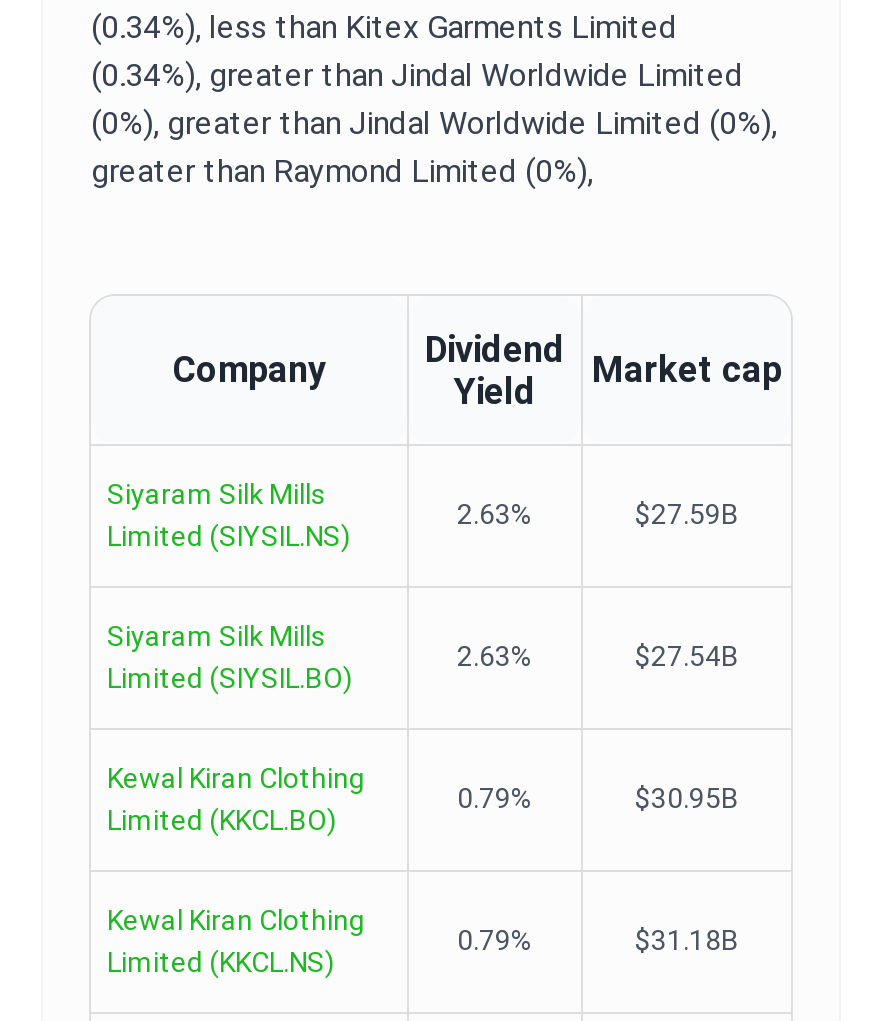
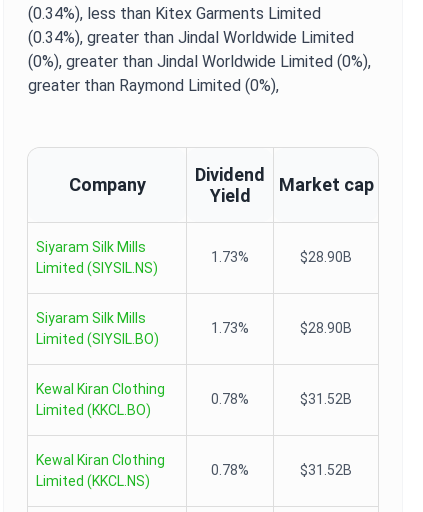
[457,498,739,530] 2.63% | $27.59B -> [211,249,352,265] 1.73% | $28.90B
[457,640,739,672] 2.63% | $27.54B -> [211,320,352,336] 1.73% | $28.90B
[457,782,739,814] 0.79% | $30.95B -> [211,391,352,407] 0.78% | $31.52B
[457,924,739,956] 0.79% | $31.18B -> [211,462,352,478] 0.78% | $31.52B

